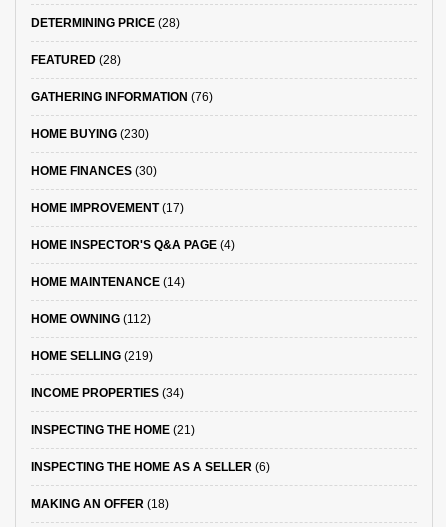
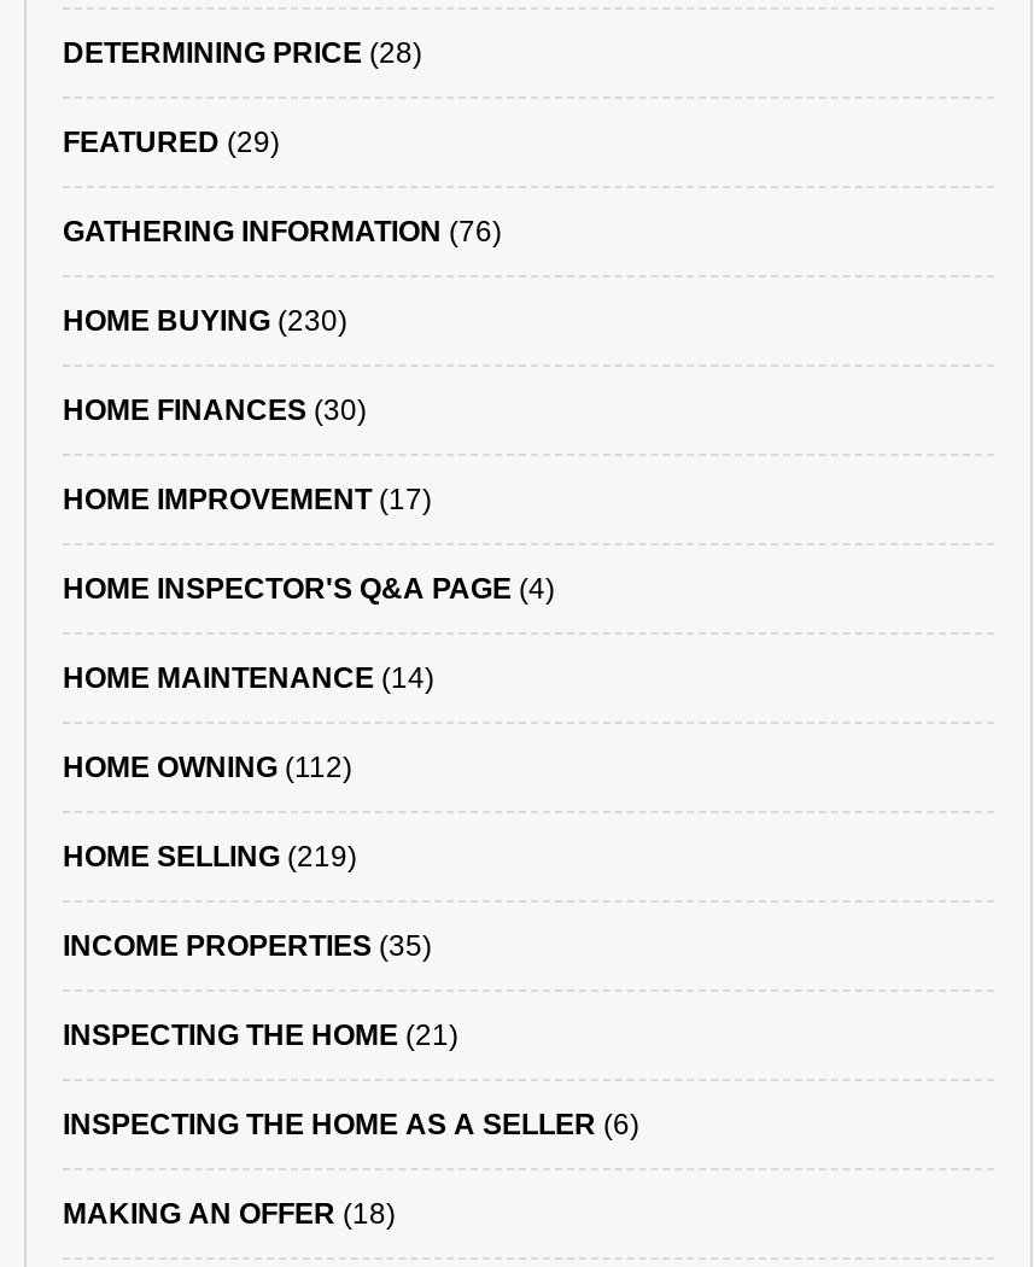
[31,53,121,67] FEATURED (28) -> [63,125,280,159] FEATURED (29)
[31,386,184,400] INCOME PROPERTIES (34) -> [63,929,432,963] INCOME PROPERTIES (35)

